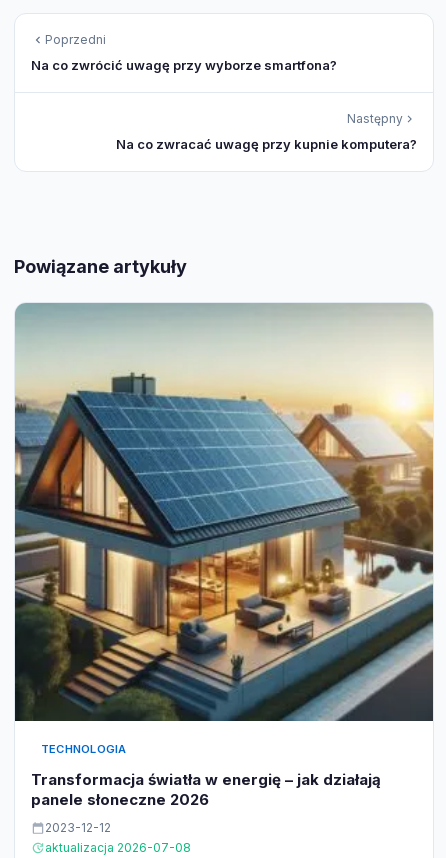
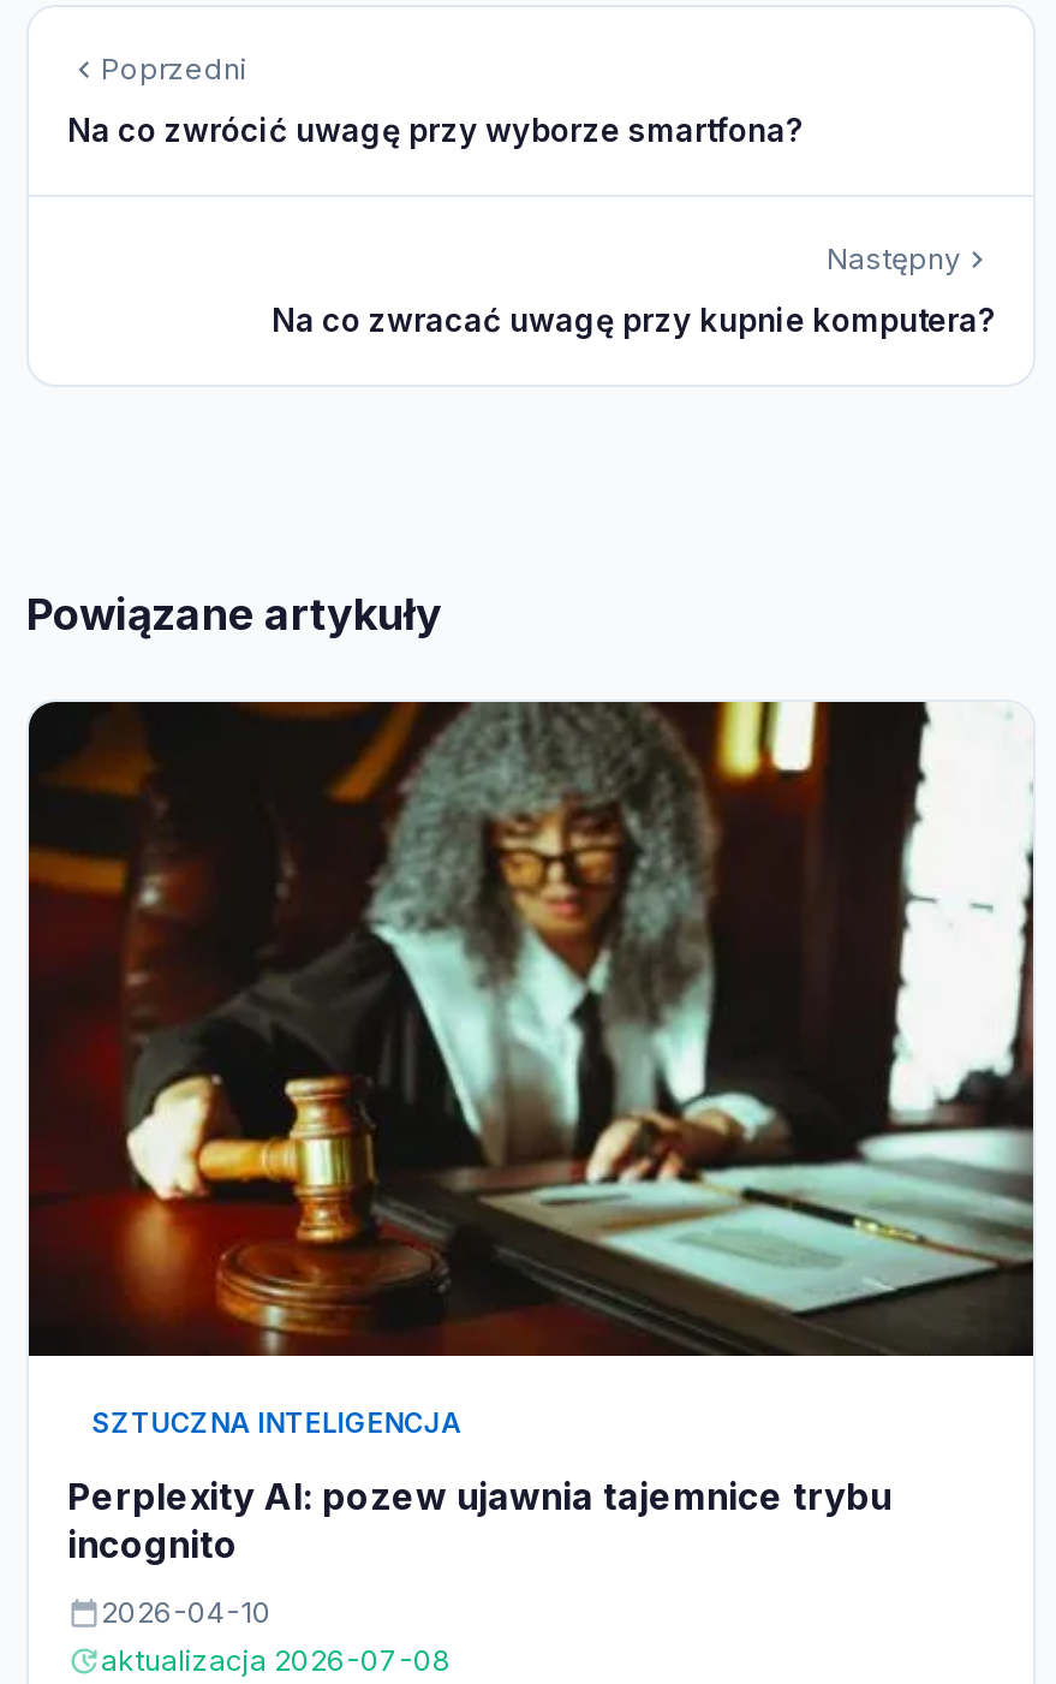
[14,303,434,756] [image] | TECHNOLOGIA -> [26,700,1033,1440] [image] | SZTUCZNA INTELIGENCJA
[31,770,381,809] Transformacja światła w energię – jak działają | panele słoneczne 2026 -> [67,1473,891,1567] Perplexity AI: pozew ujawnia tajemnice trybu | incognito
[45,820,111,835] 2023-12-12 -> [101,1594,272,1630] 2026-04-10

